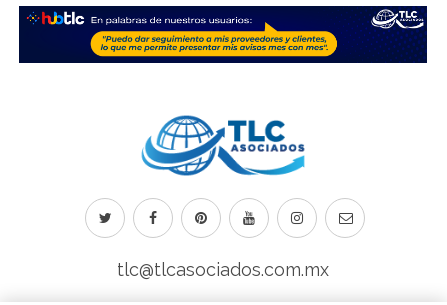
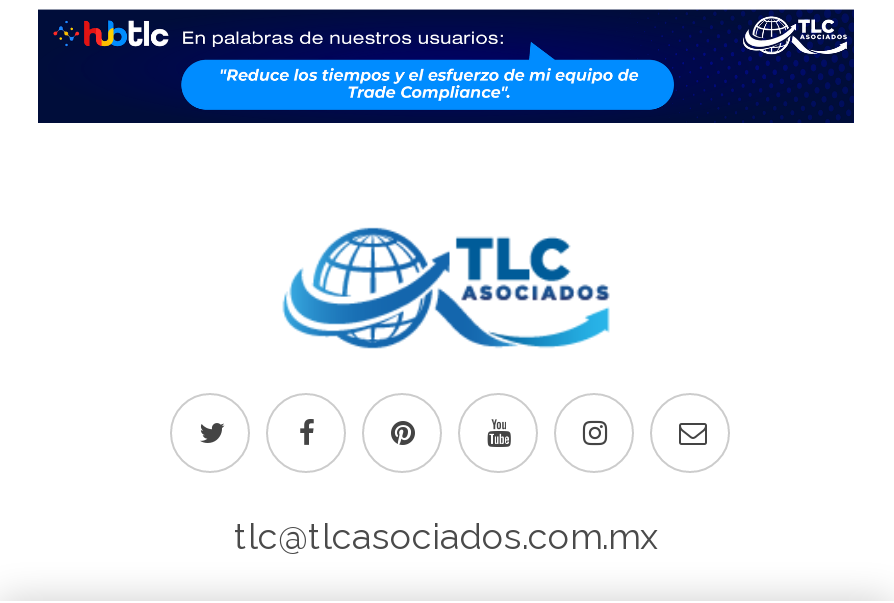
[89,22,338,57] [image] -> [180,41,676,113] [image]

